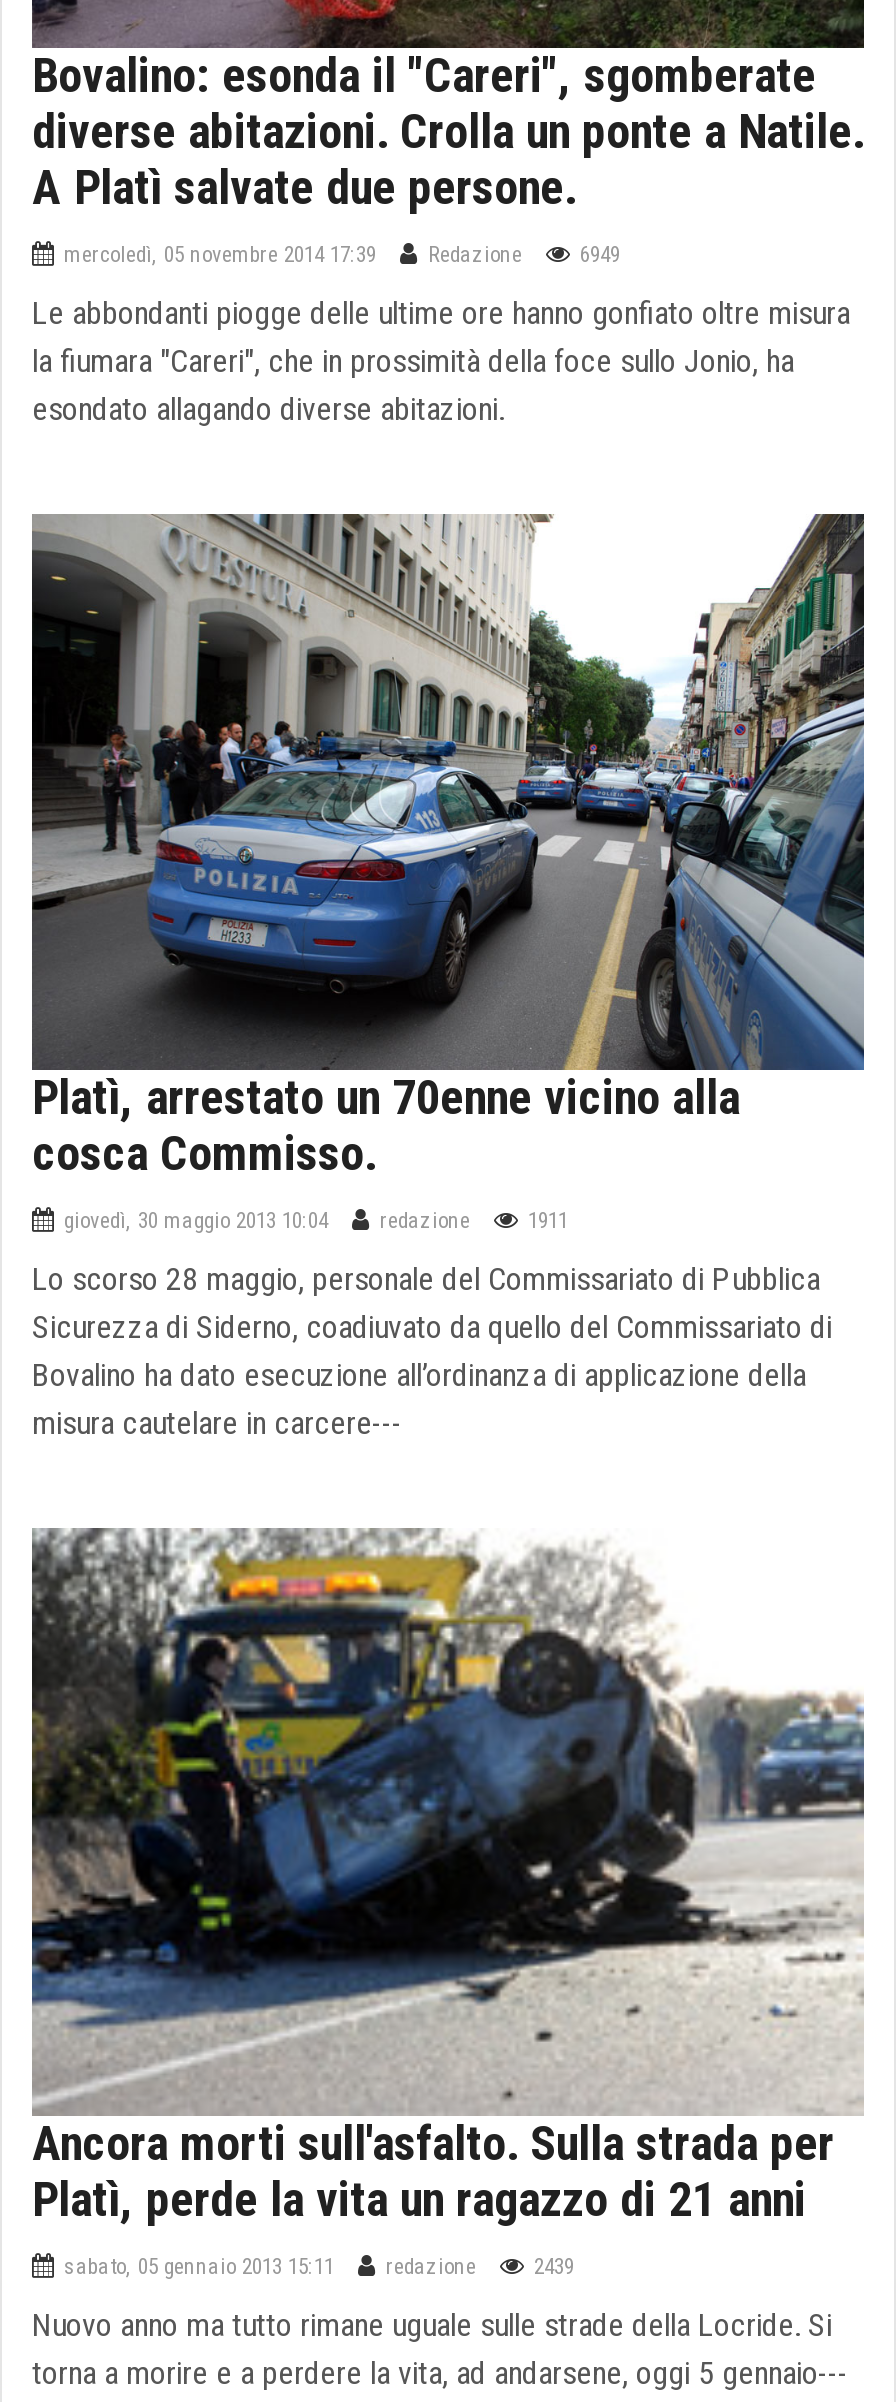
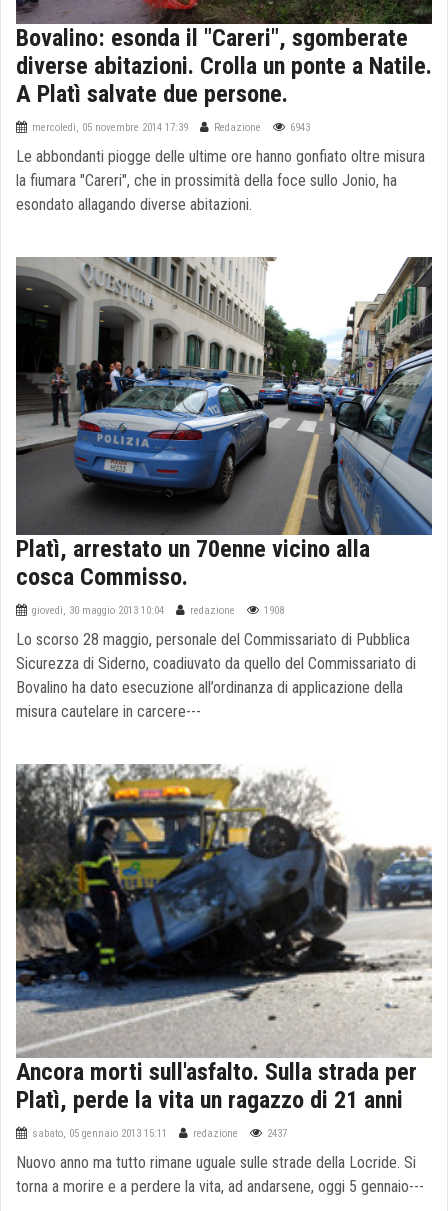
[580,242,620,268] 6949 -> [290,121,310,134] 6943
[528,1209,568,1235] 1911 -> [264,604,284,617] 1908
[534,2253,574,2279] 2439 -> [267,1126,287,1139] 2437

